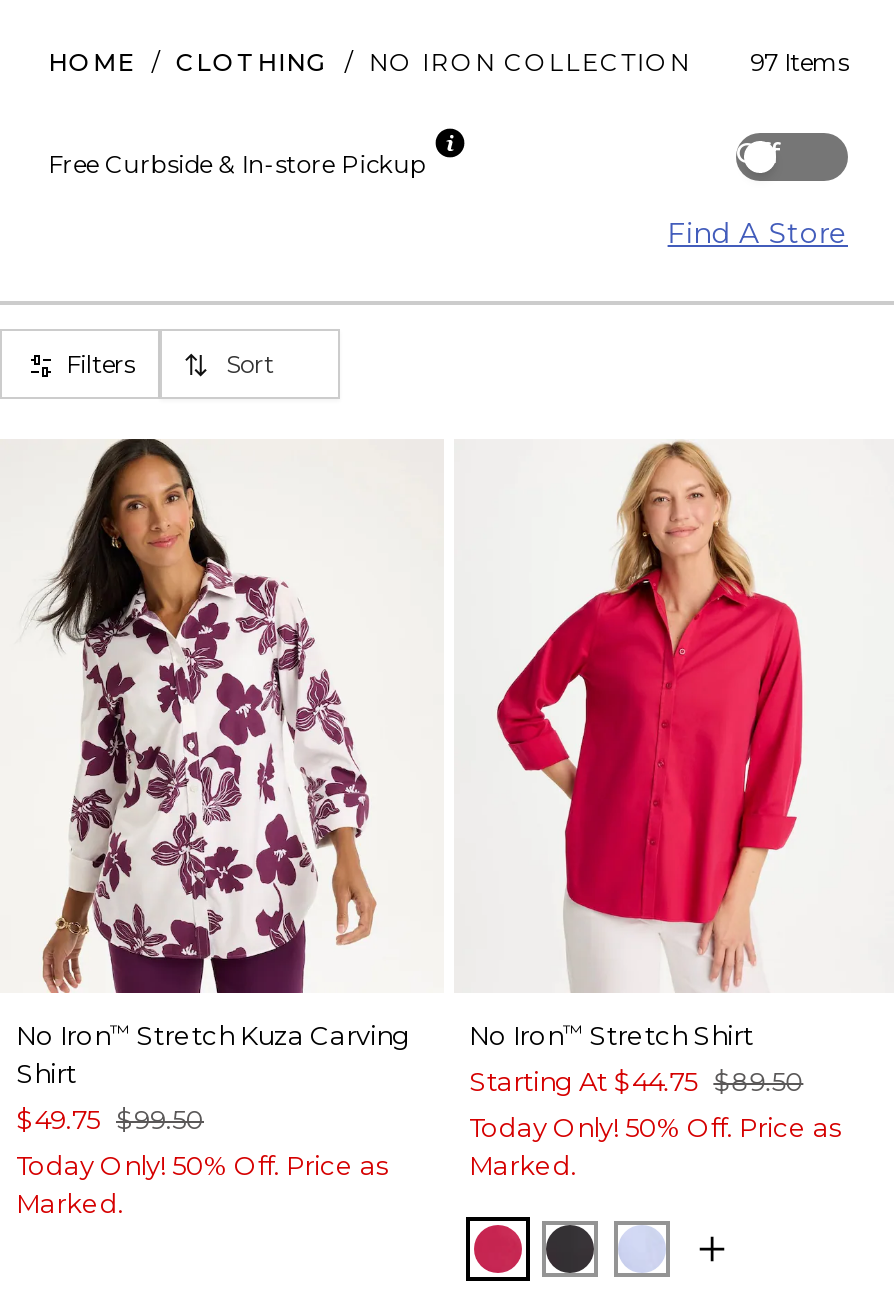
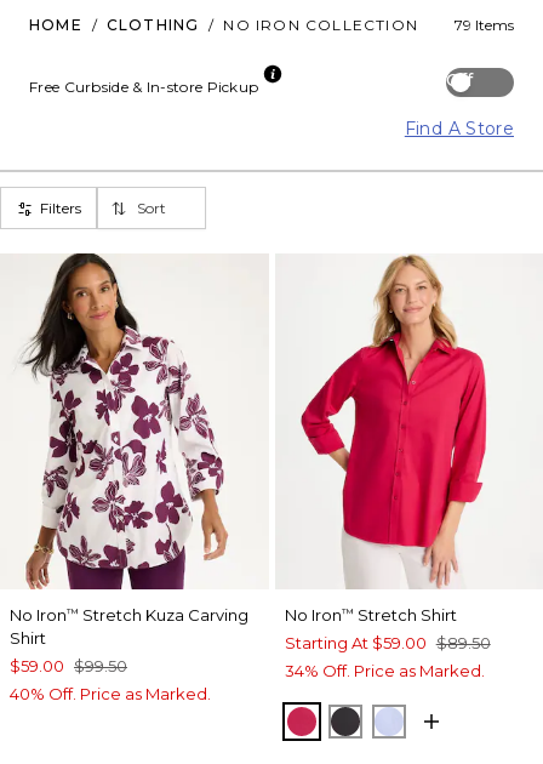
[48,47,848,77] HOME / CLOTHING / NO IRON COLLECTION 97 Items -> [29,16,514,34] HOME / CLOTHING / NO IRON COLLECTION 79 Items
[469,1065,841,1181] Starting At $44.75 $89.50 | Today Only! 50% Off. Price as | Marked. -> [284,633,491,680] Starting At $59.00 $89.50 | 34% Off. Price as Marked.
[16,1103,388,1219] $49.75 $99.50 | Today Only! 50% Off. Price as | Marked. -> [10,656,211,703] $59.00 $99.50 | 40% Off. Price as Marked.

